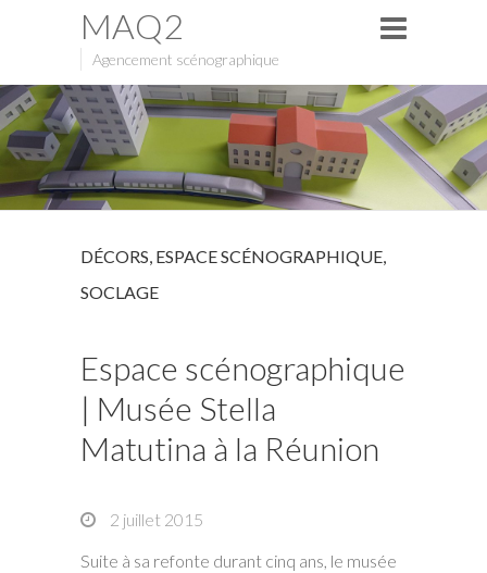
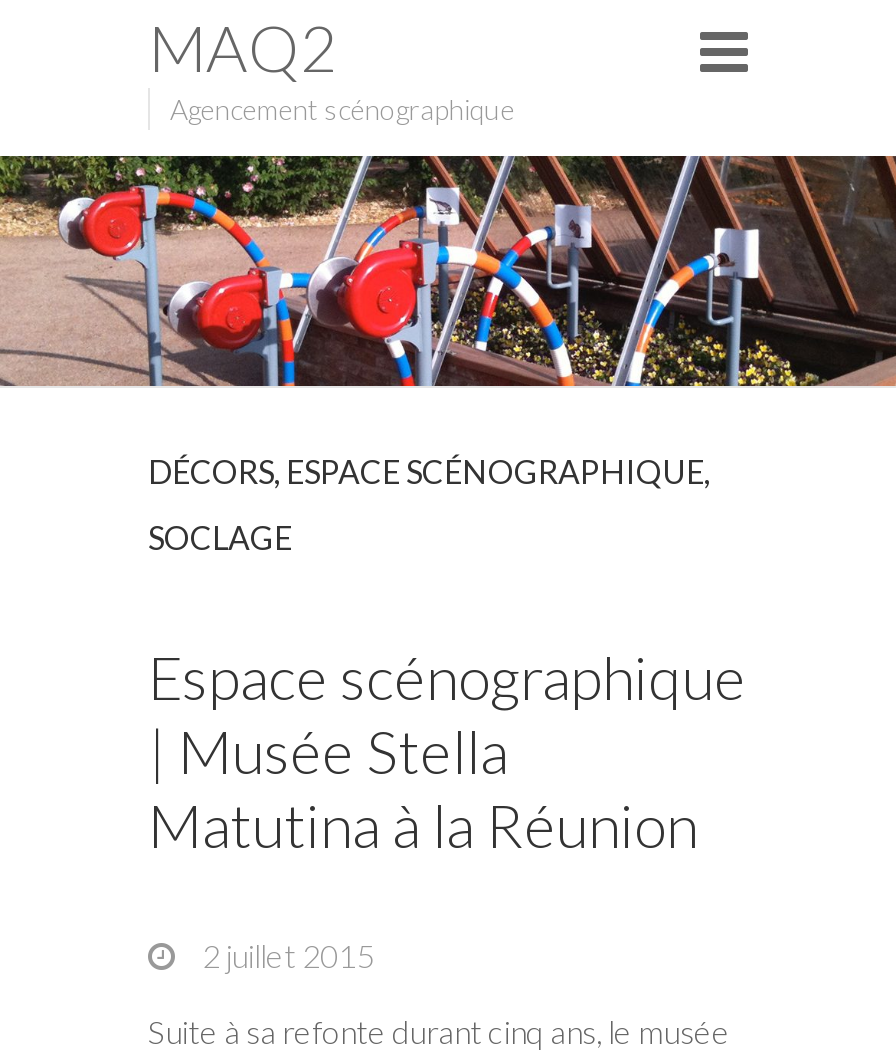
[3,84,484,211] [image] -> [6,154,890,388] [image]

